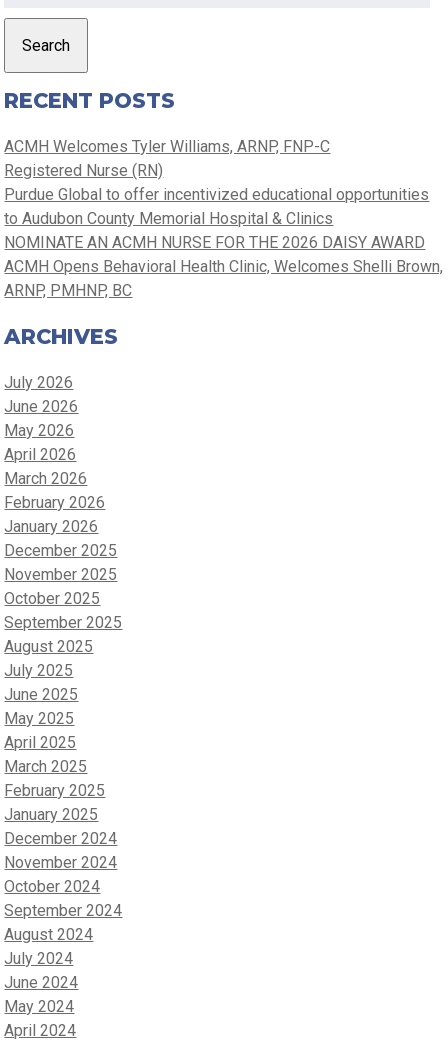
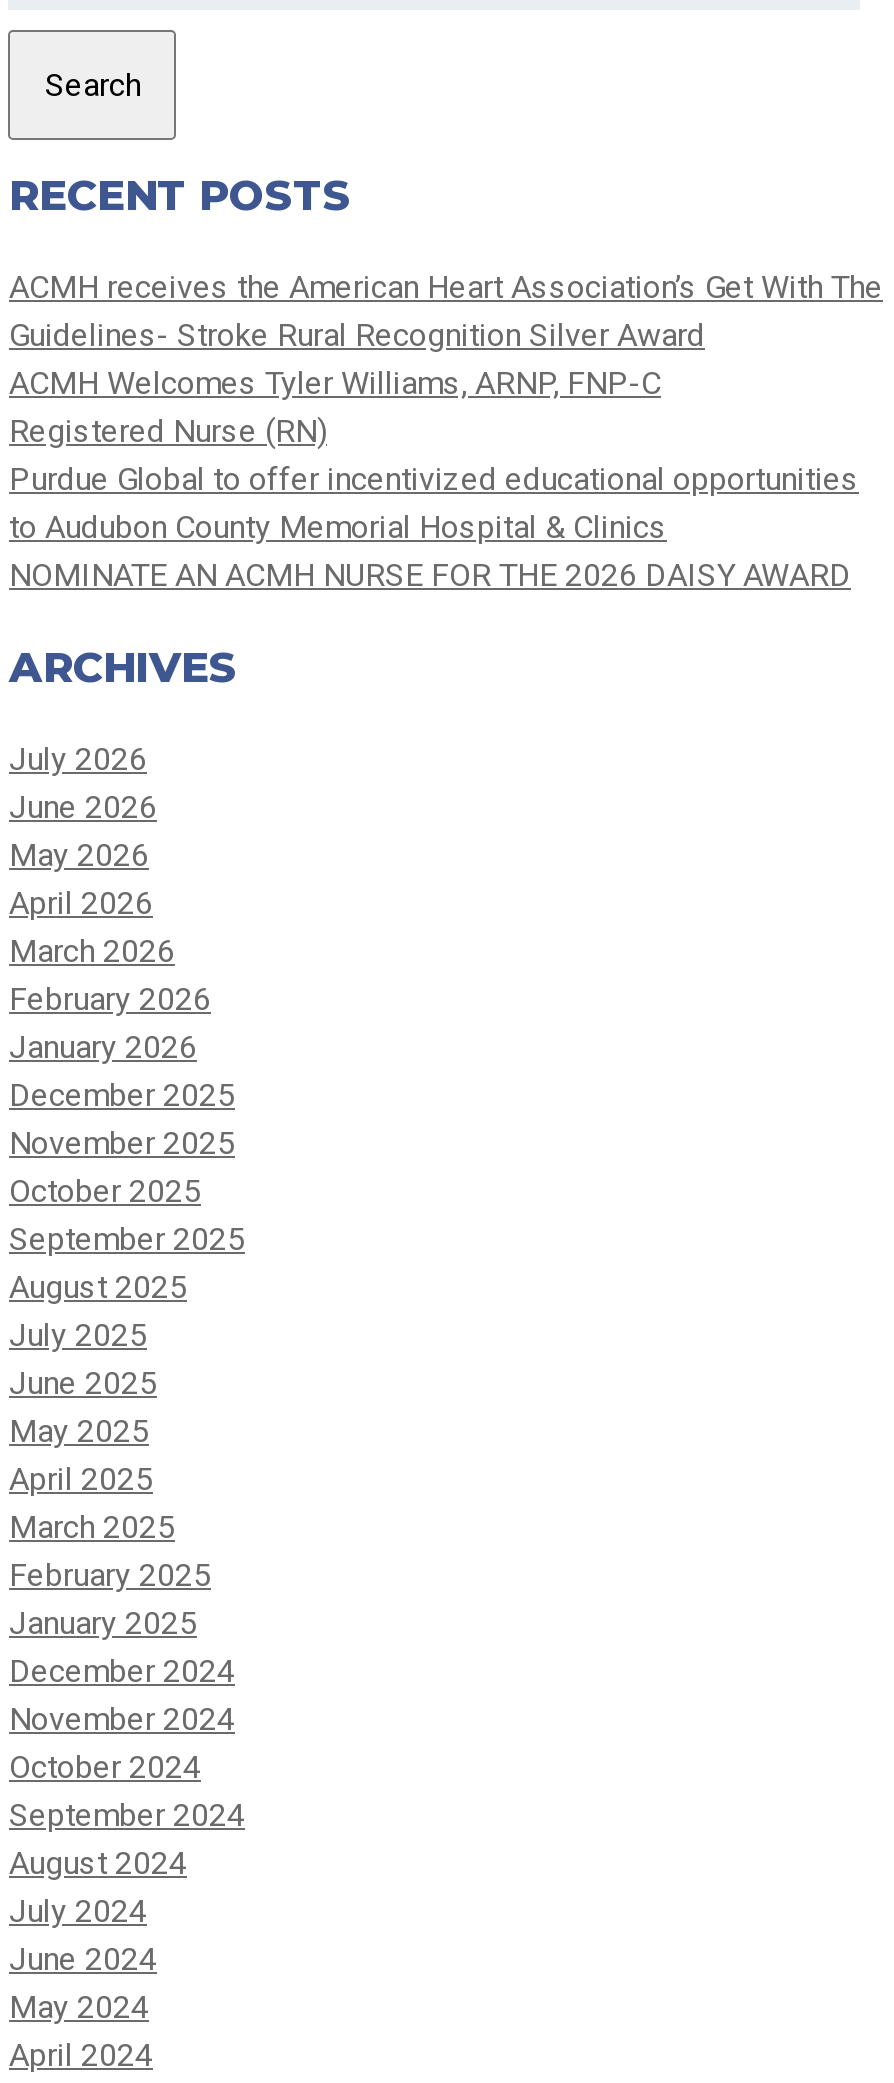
none -> [9,269,883,355] ACMH receives the American Heart Association’s Get With The | Guidelines- Stroke Rural Recognition Silver Award
moved [4,137,429,252] -> [9,365,859,595]: ACMH Welcomes Tyler Williams, ARNP, FNP-C | Registered Nurse (RN) | Purdue Global to offer incentivized educational opportunities | to Audubon County Memorial Hospital & Clinics | NOMINATE AN ACMH NURSE FOR THE 2026 DAISY AWARD
[4,257,443,300] ACMH Opens Behavioral Health Clinic, Welcomes Shelli Brown, | ARNP, PMHNP, BC -> none

